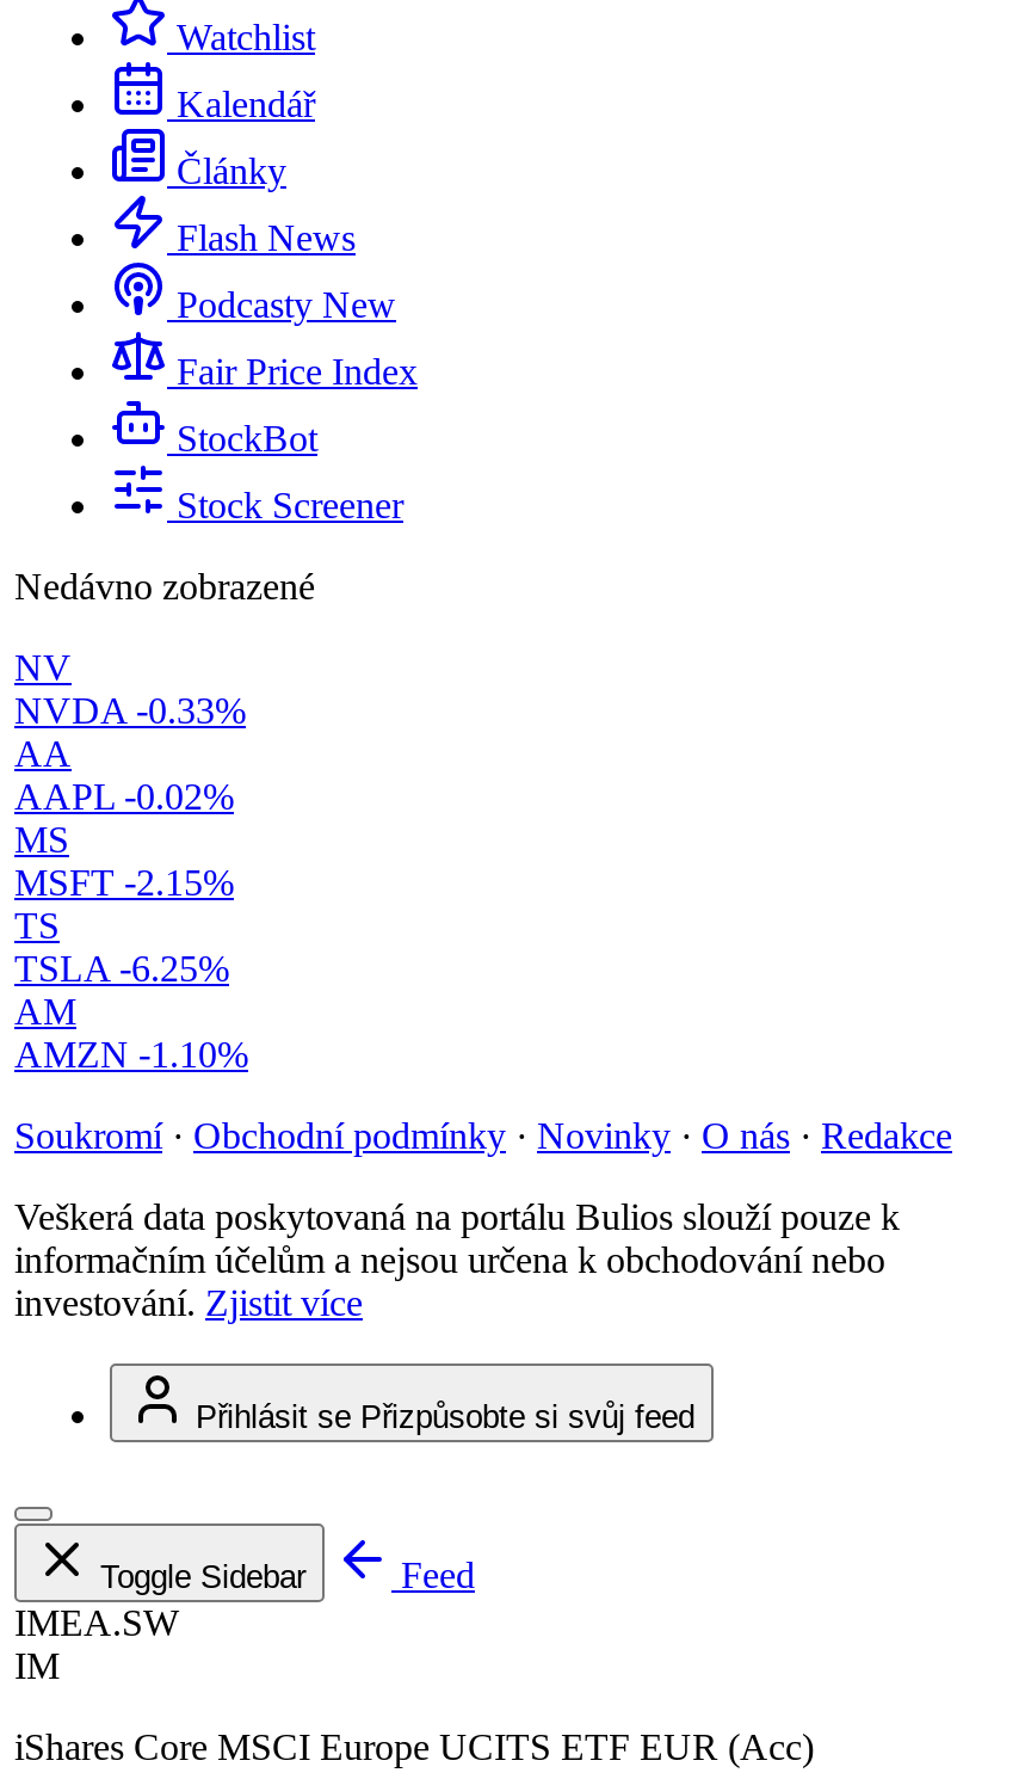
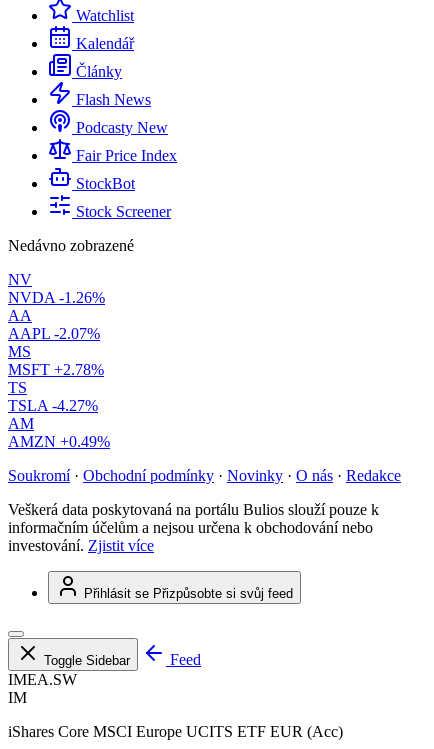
[14,690,246,731] NVDA -0.33% -> [8,289,105,306] NVDA -1.26%
[14,776,234,817] AAPL -0.02% -> [8,325,100,342] AAPL -2.07%
[14,862,234,903] MSFT -2.15% -> [8,361,104,378] MSFT +2.78%
[14,948,229,989] TSLA -6.25% -> [8,397,98,414] TSLA -4.27%
[14,1034,248,1075] AMZN -1.10% -> [8,433,110,450] AMZN +0.49%

